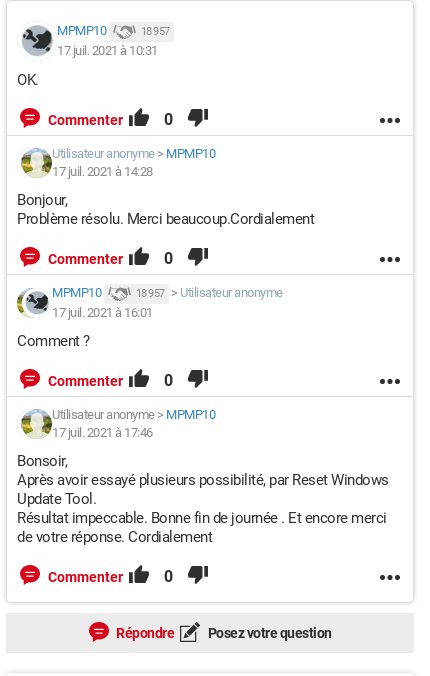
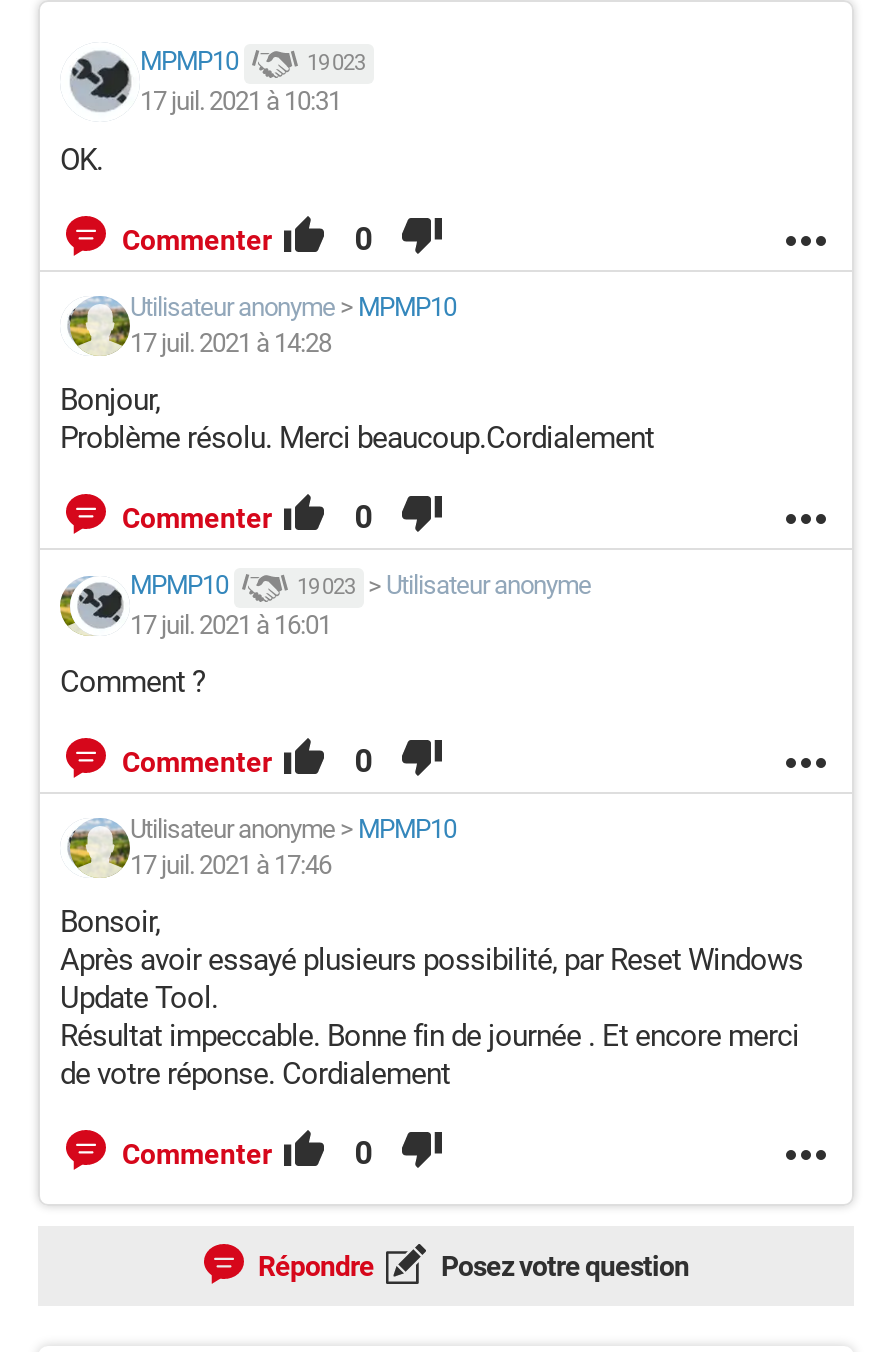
[140,25,169,38] 18 957 -> [307,50,365,76] 19 023
[135,285,282,300] 18 957 > Utilisateur anonyme -> [297,571,591,601] 19 023 > Utilisateur anonyme

